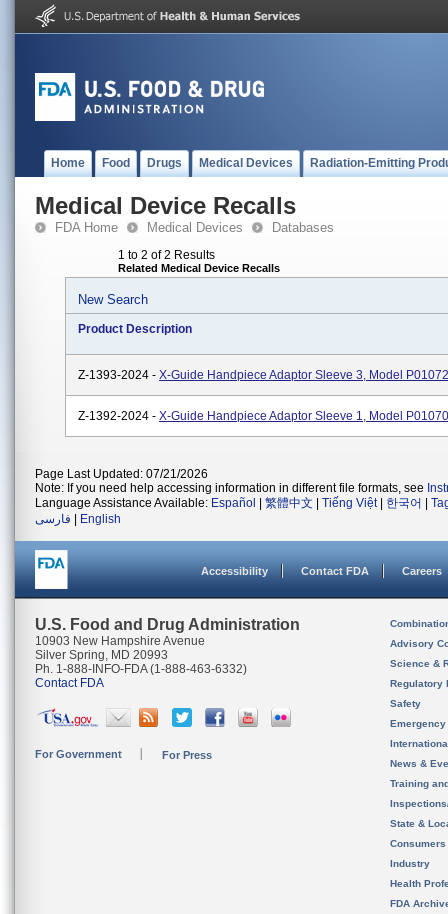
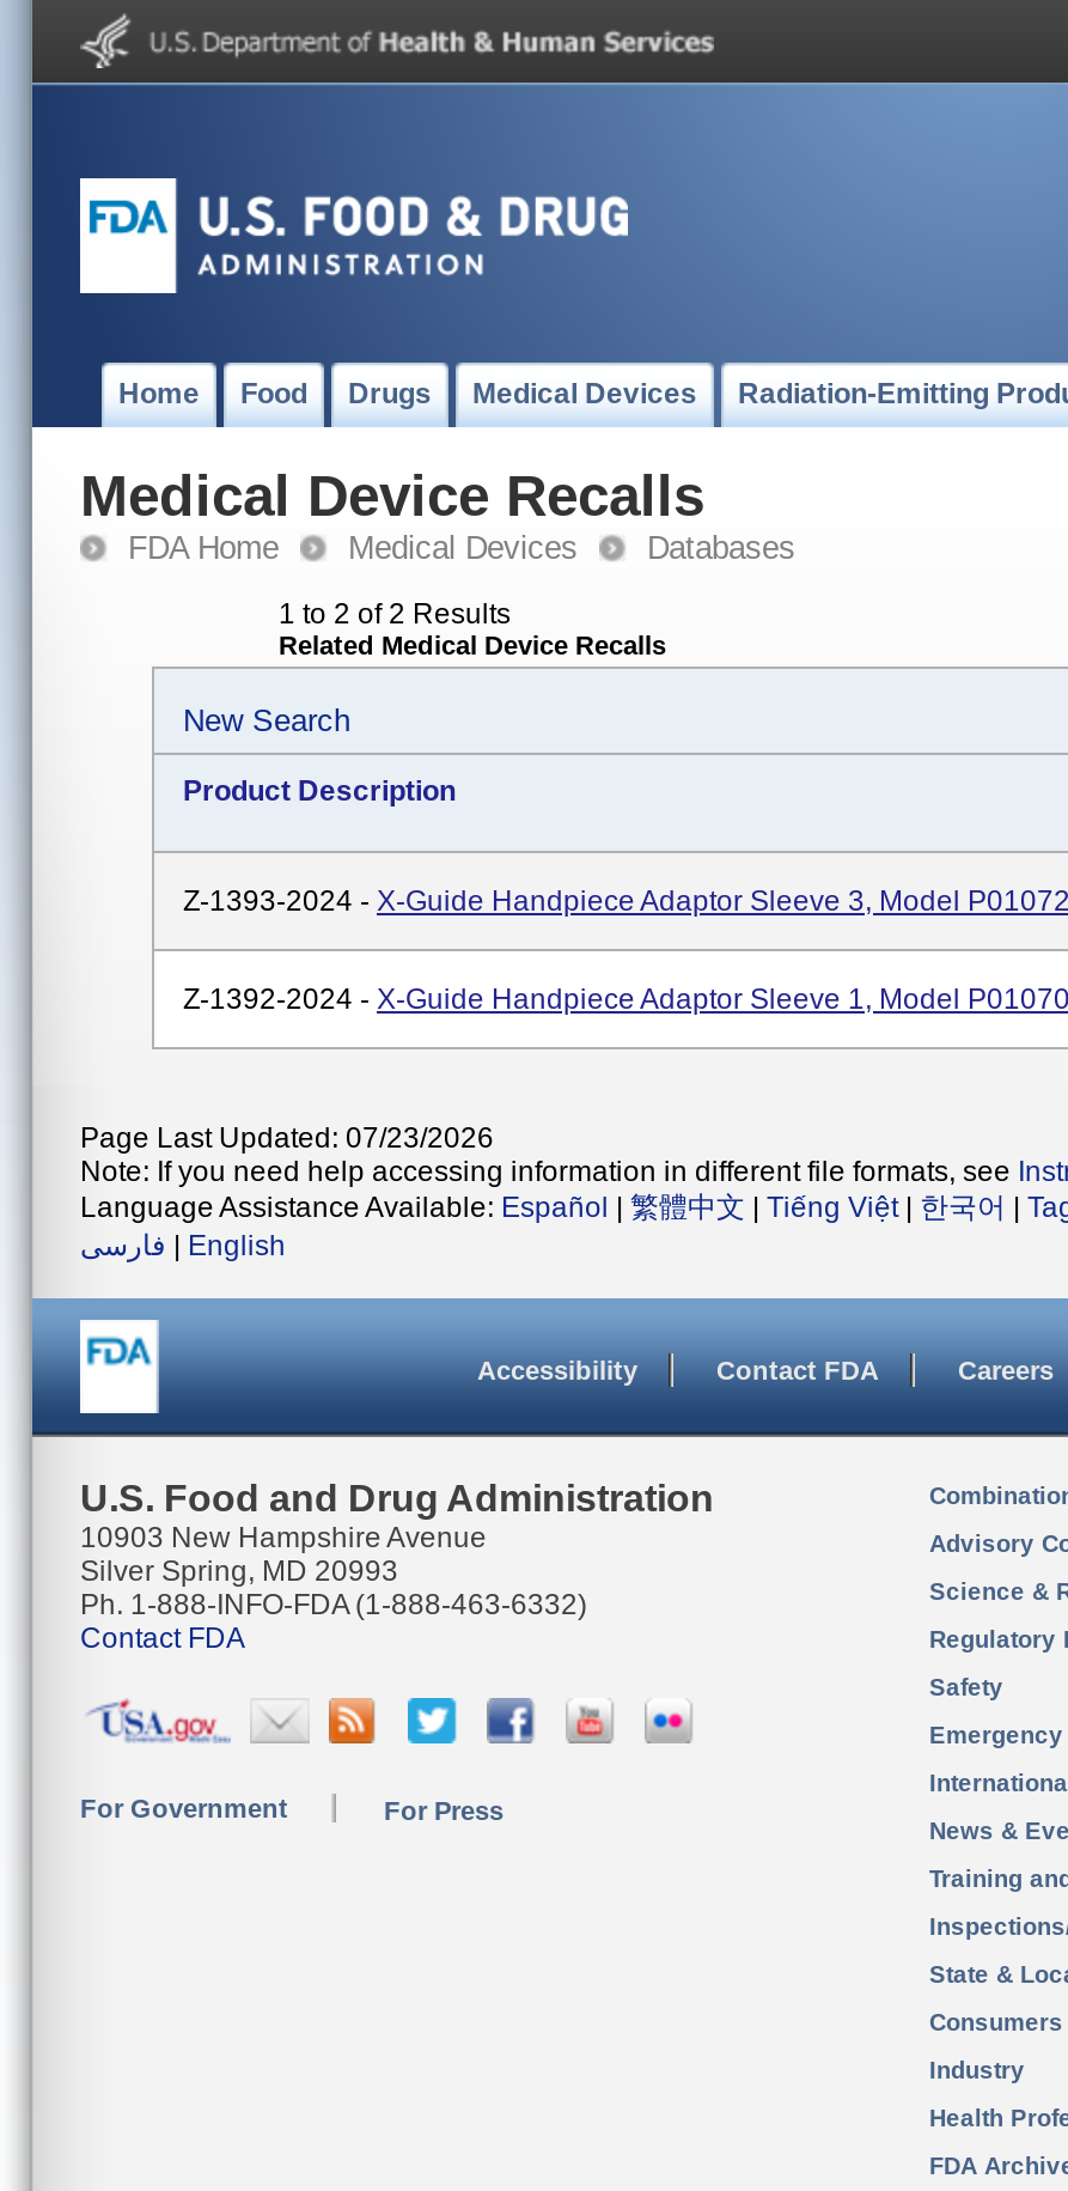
[35,467,208,481] Page Last Updated: 07/21/2026 -> [80,1121,494,1155] Page Last Updated: 07/23/2026

